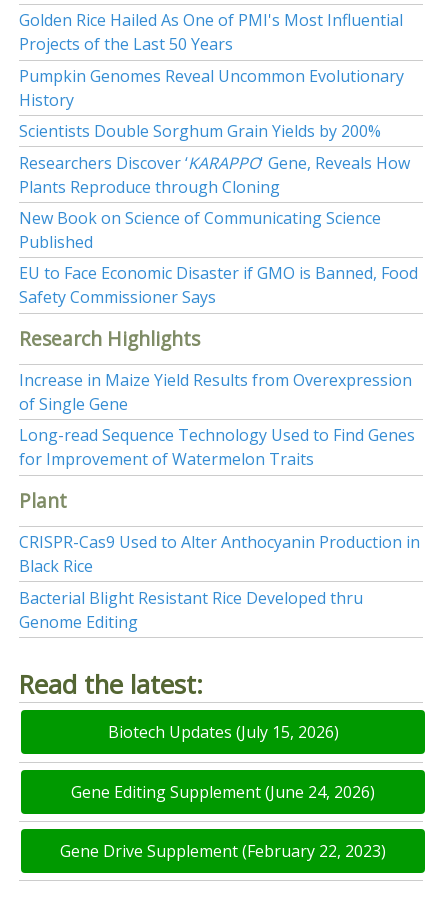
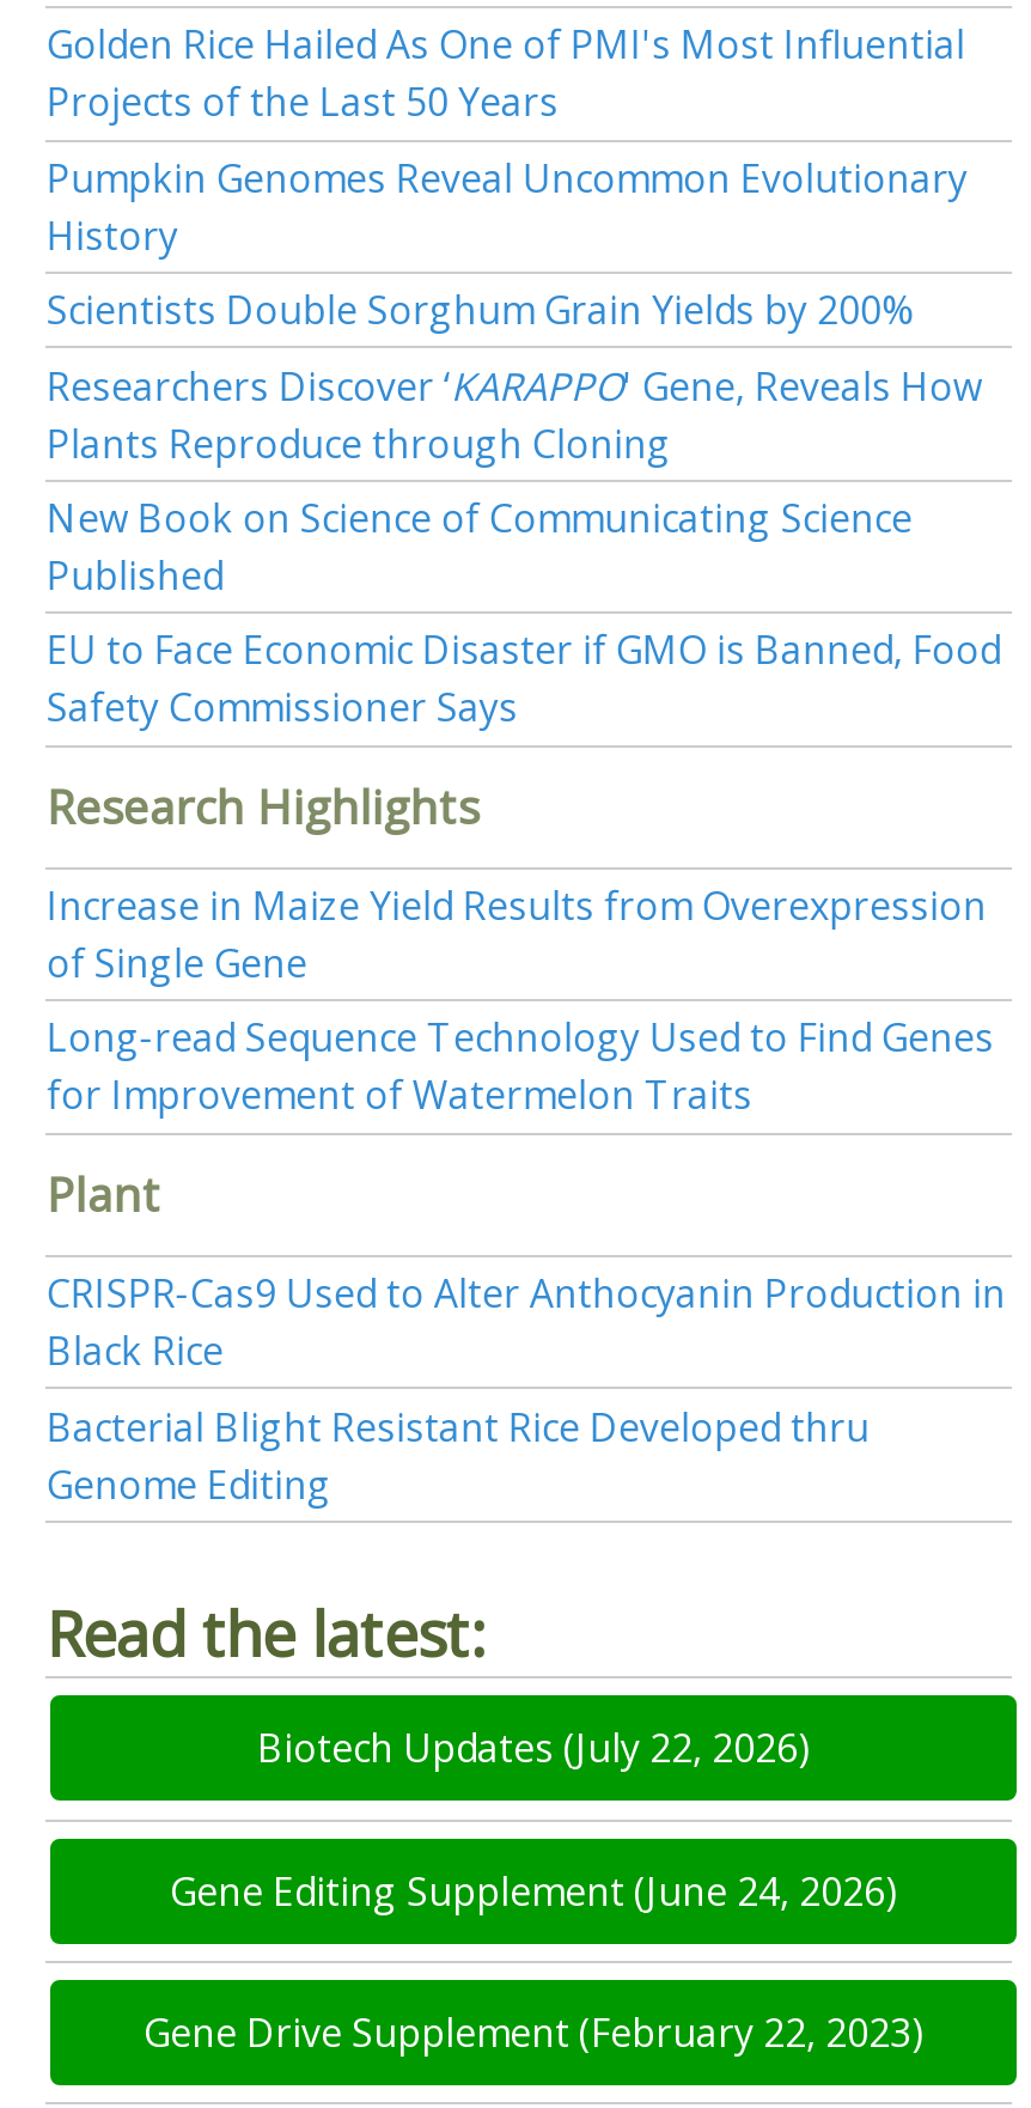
[107,721,338,743] Biotech Updates (July 15, 2026) -> [257,1723,810,1775] Biotech Updates (July 22, 2026)

